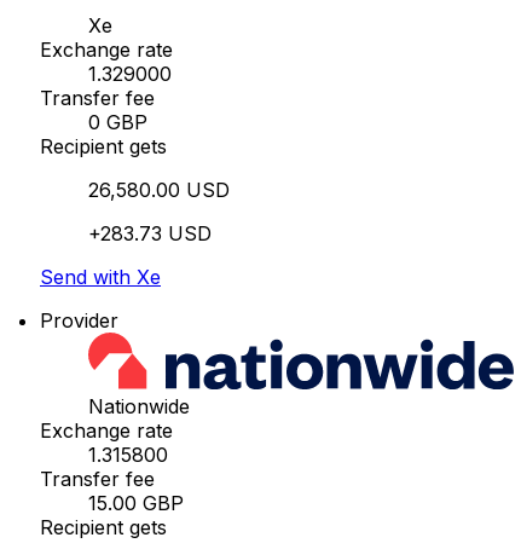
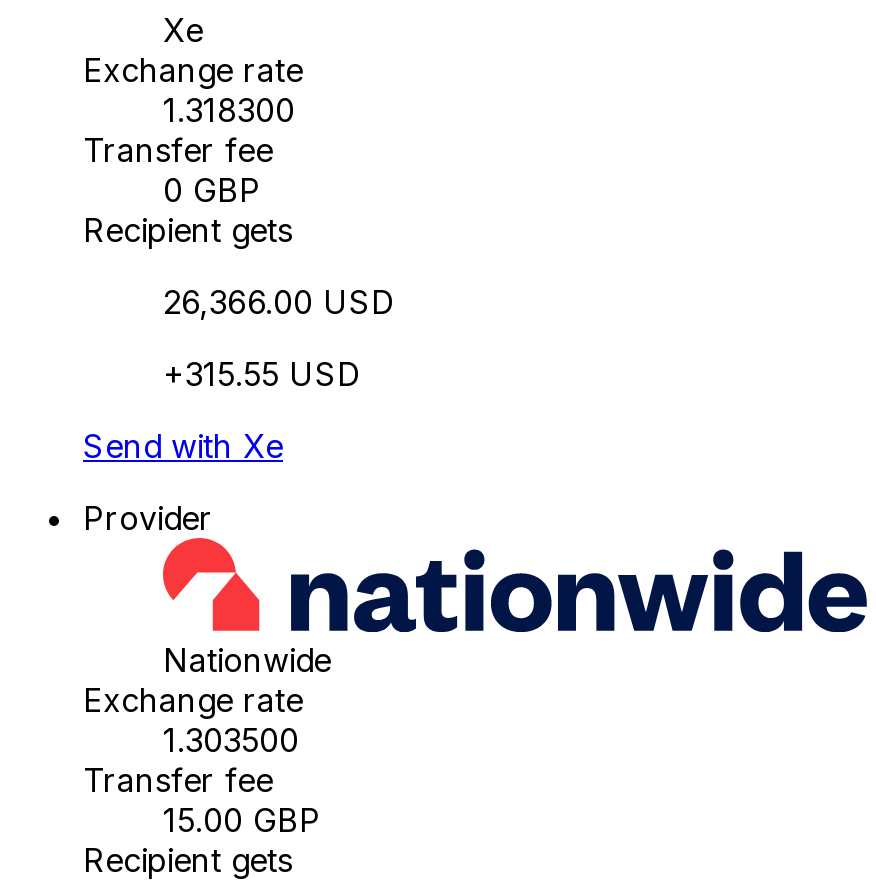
[88,62,172,86] 1.329000 -> [163,90,295,130] 1.318300
[88,178,230,202] 26,580.00 USD -> [163,282,395,322] 26,366.00 USD
[88,222,212,246] +283.73 USD -> [163,354,361,394] +315.55 USD
[88,443,168,467] 1.315800 -> [163,720,299,760] 1.303500

